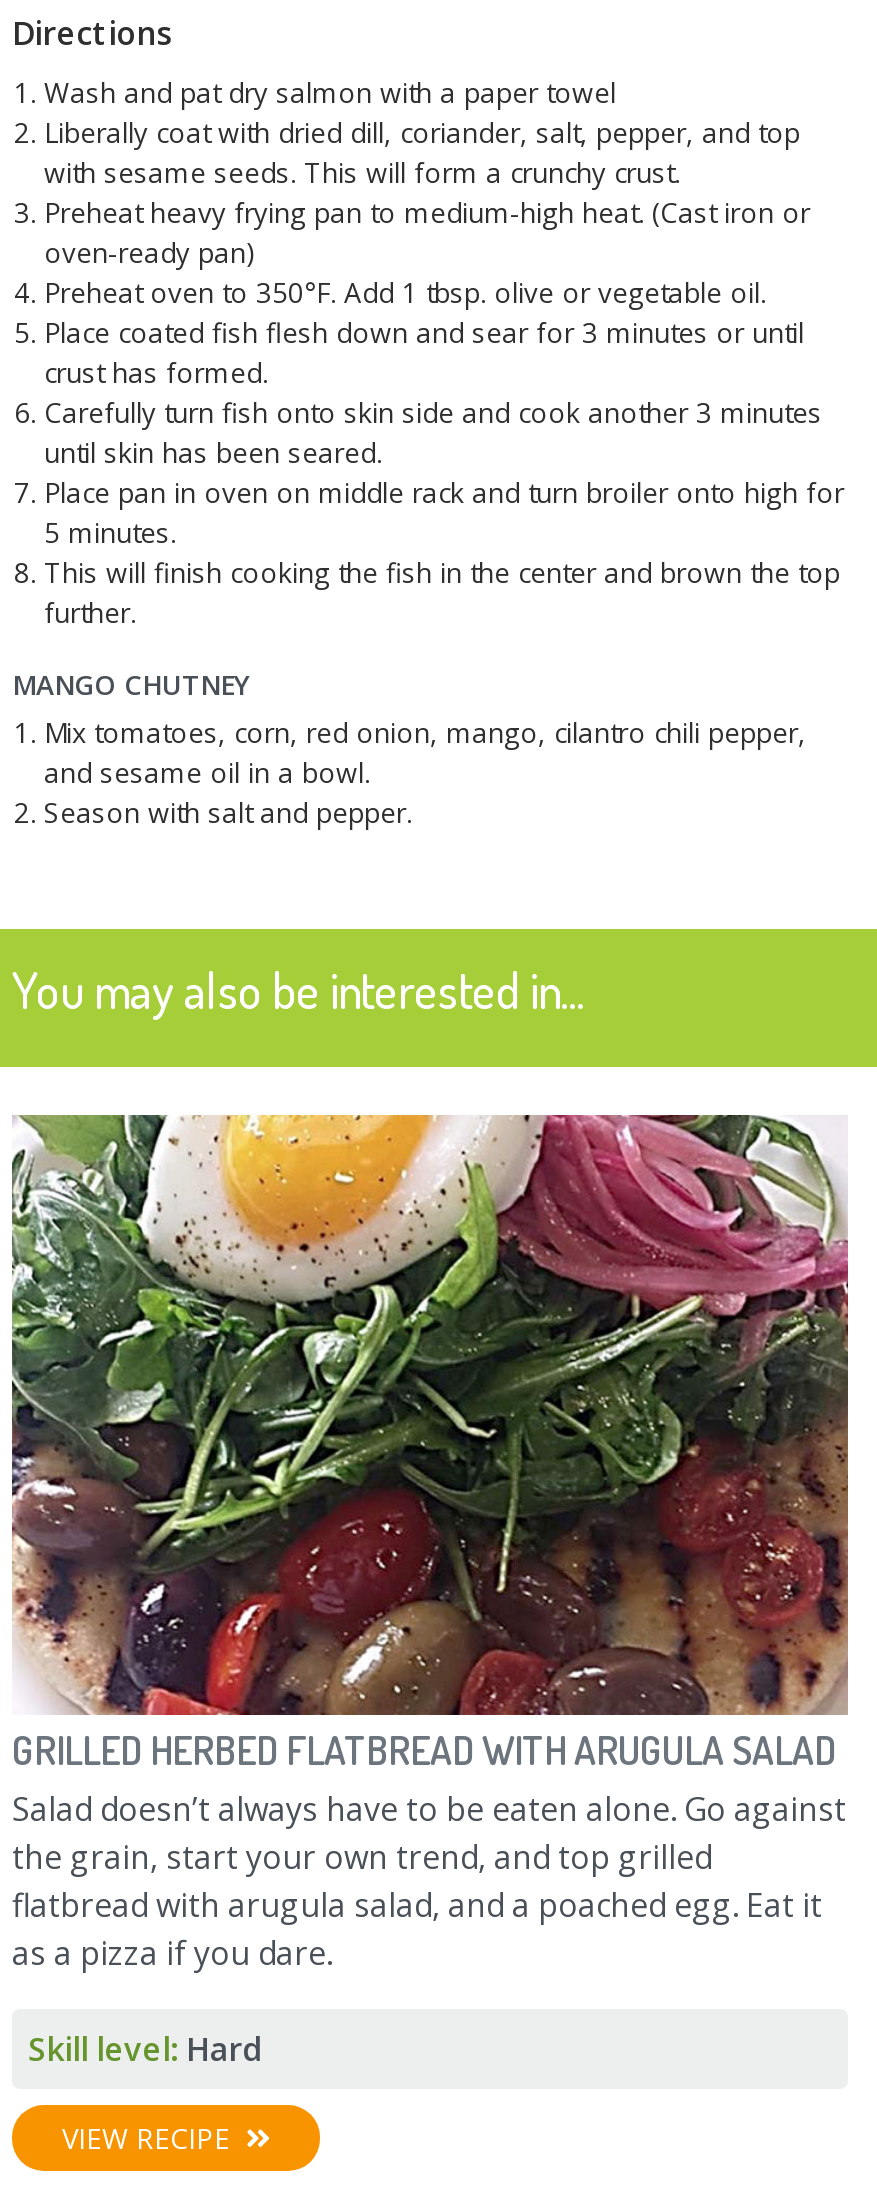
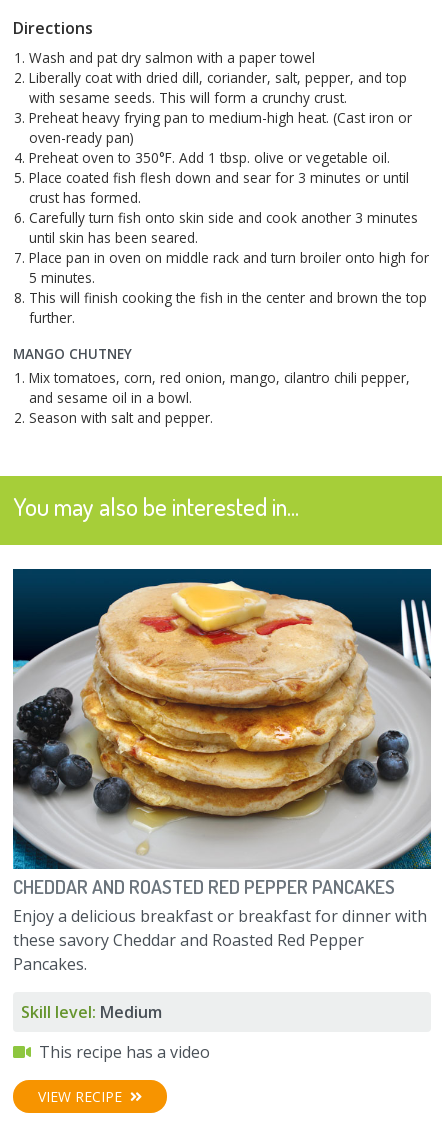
[10,1113,850,2072] [image] | GRILLED HERBED FLATBREAD WITH ARUGULA SALAD | Salad doesn’t always have to be eaten alone. Go against | the grain, start your own trend, and top grilled | flatbread with arugula salad, and a poached egg. Eat it | as a pizza if you dare. | Skill level: Hard -> [12,568,432,1063] [image] | CHEDDAR AND ROASTED RED PEPPER PANCAKES | Enjoy a delicious breakfast or breakfast for dinner with | these savory Cheddar and Roasted Red Pepper | Pancakes. | Skill level: Medium | This recipe has a video

